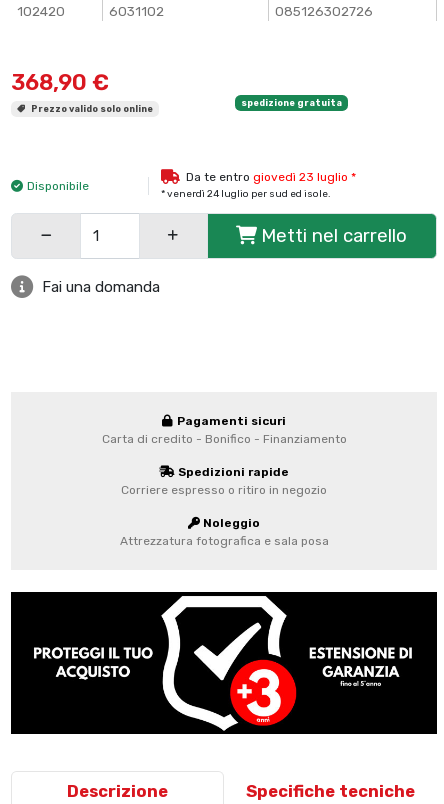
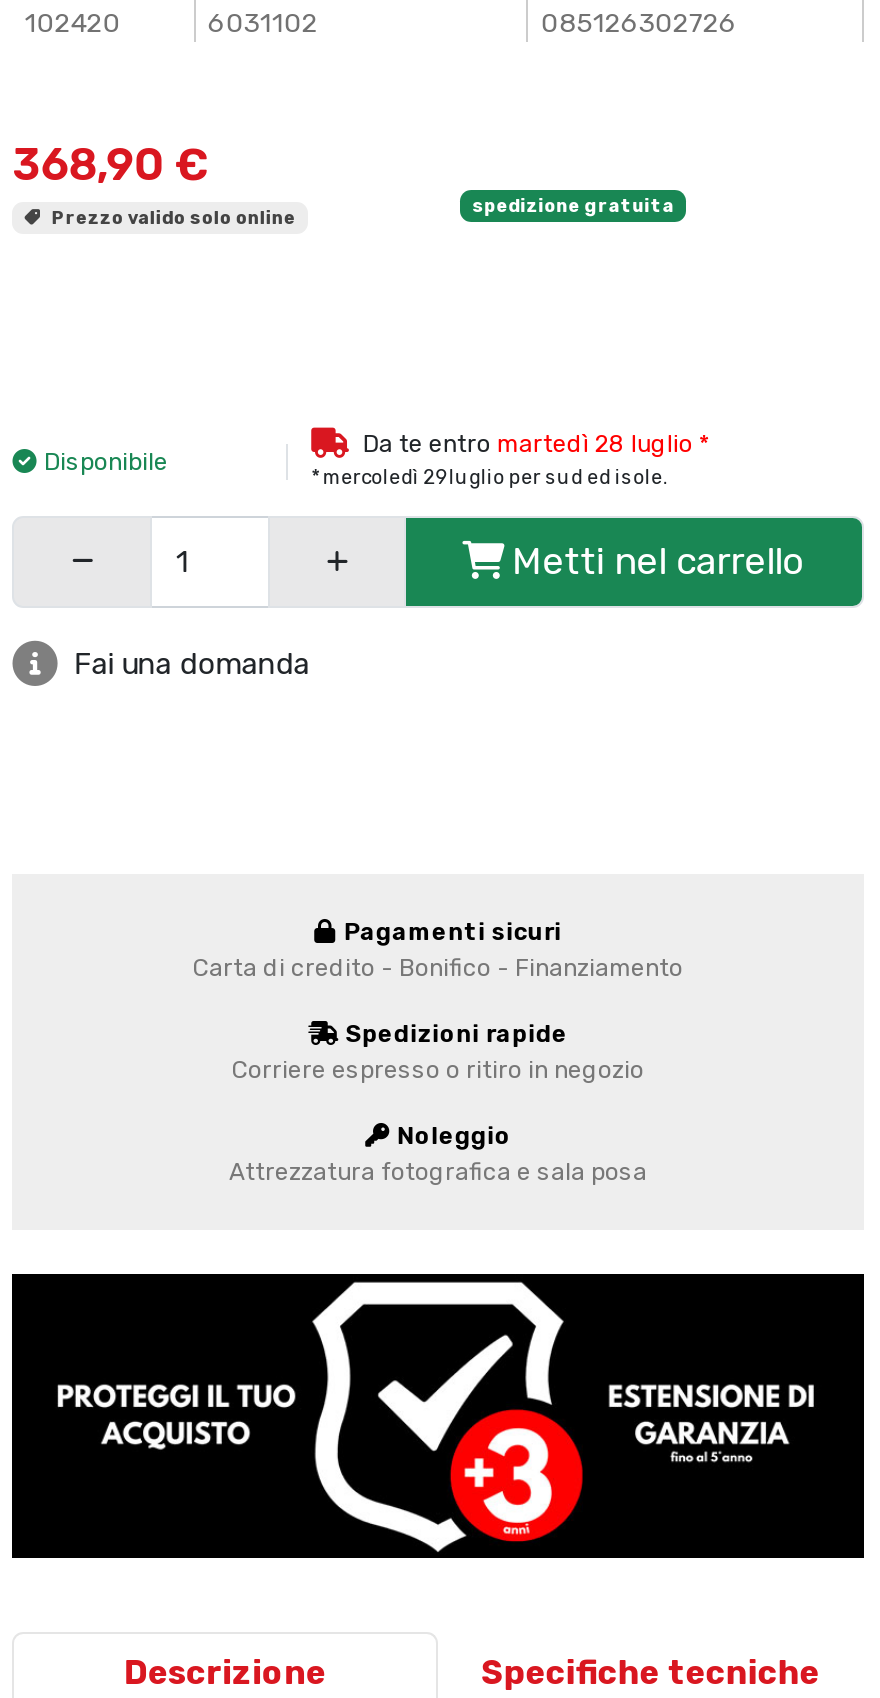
[186,170,356,184] Da te entro giovedì 23 luglio * -> [363,429,709,457] Da te entro martedì 28 luglio *
[161,188,331,200] * venerdì 24 luglio per sud ed isole. -> [311,465,669,489] * mercoledì 29 luglio per sud ed isole.

